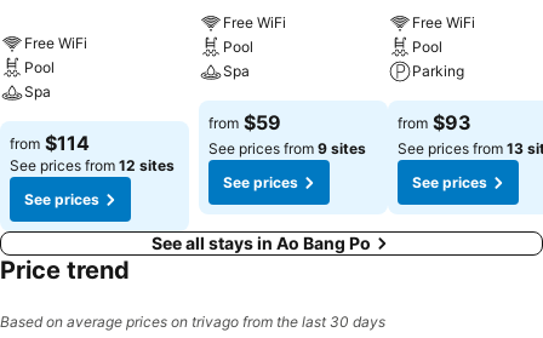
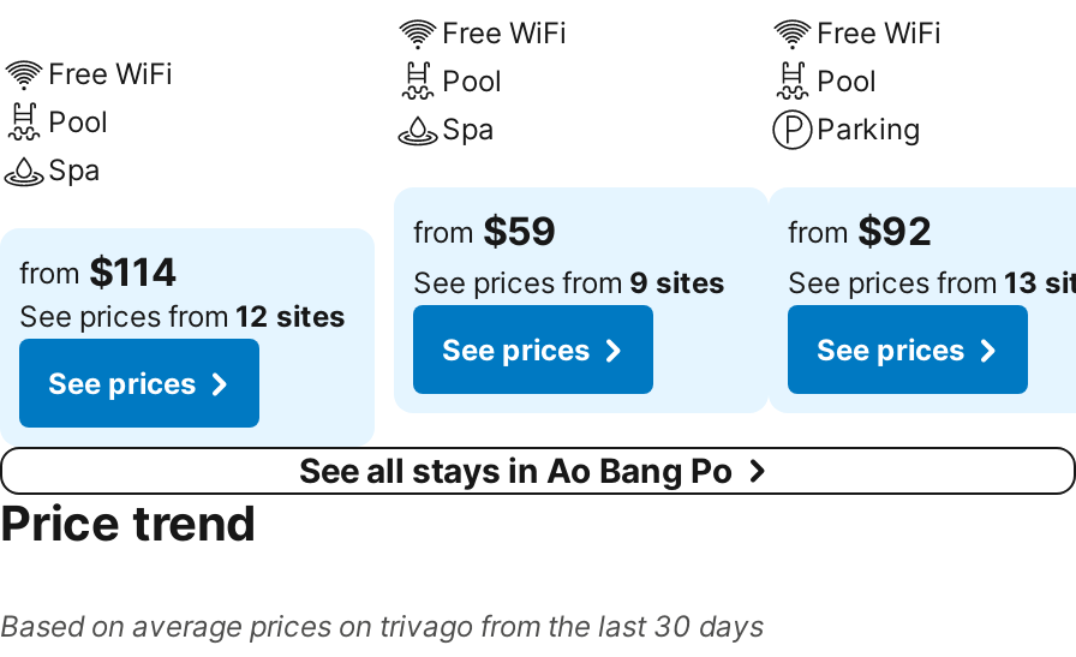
[398,110,471,134] from $93 -> [788,207,932,255] from $92

